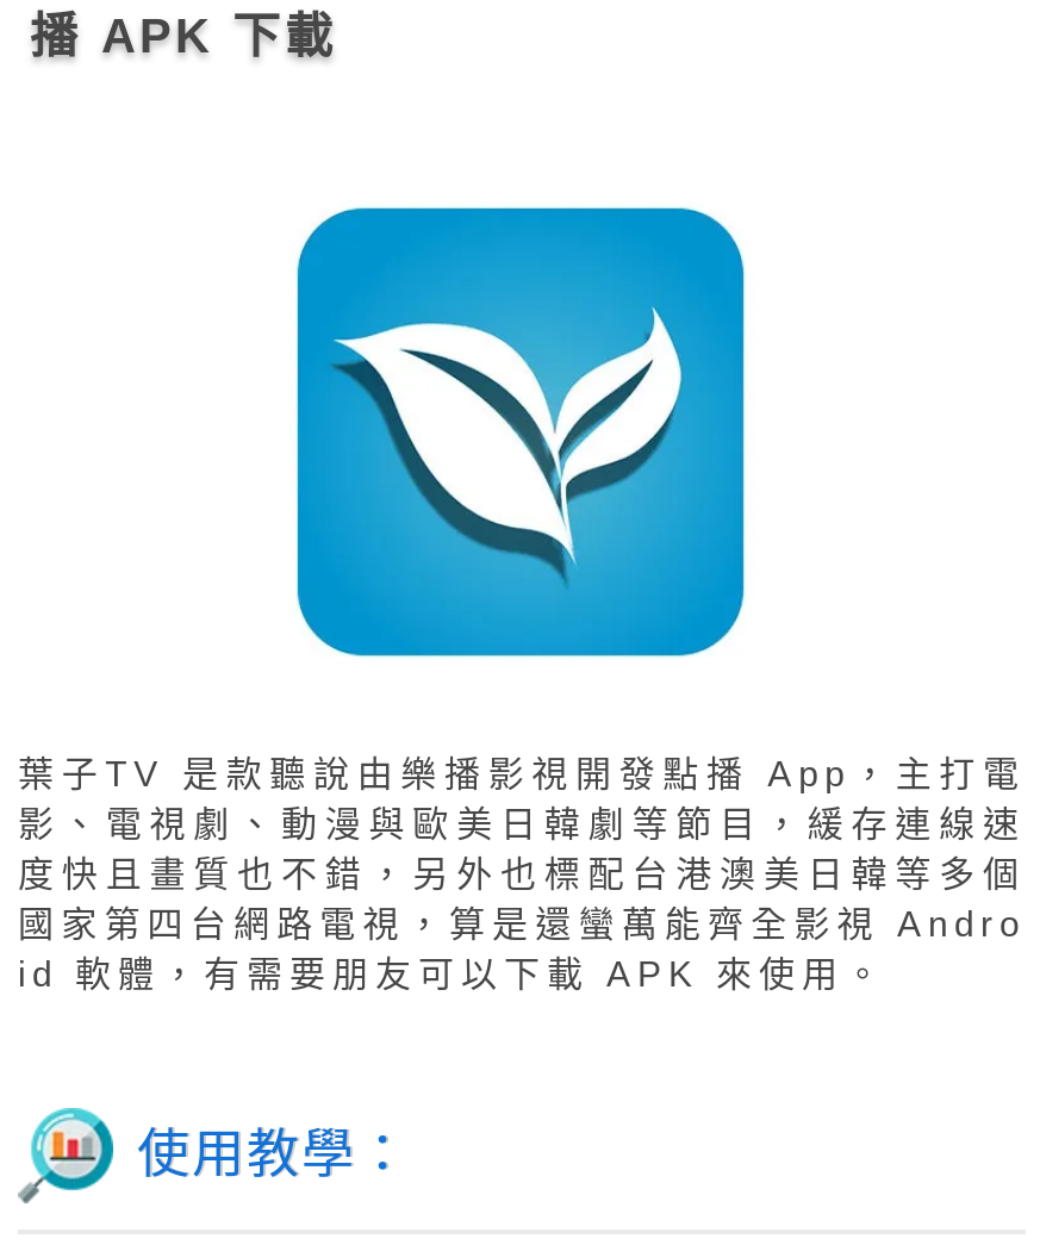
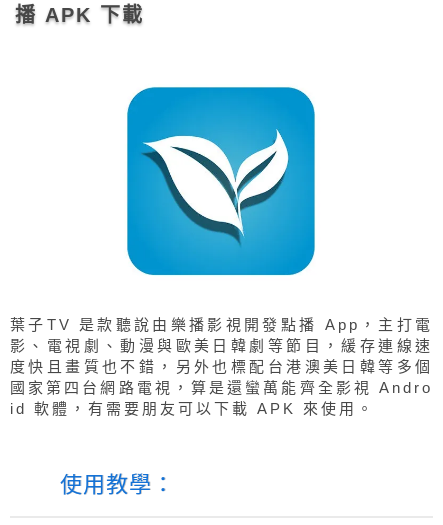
[18,1106,116,1203] [image] -> none

